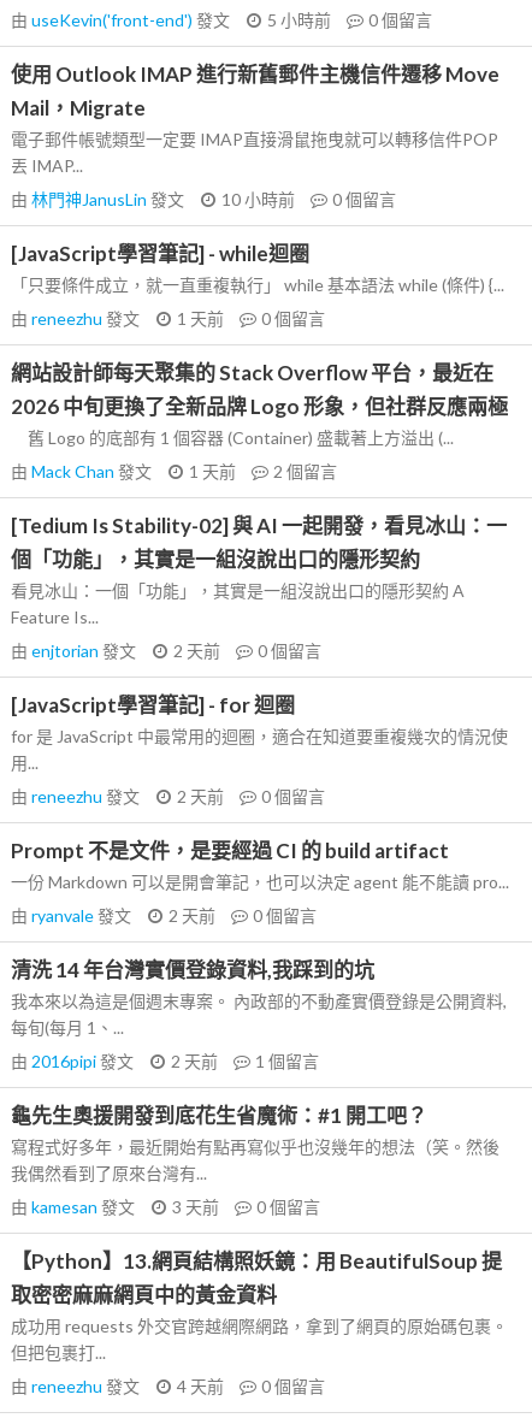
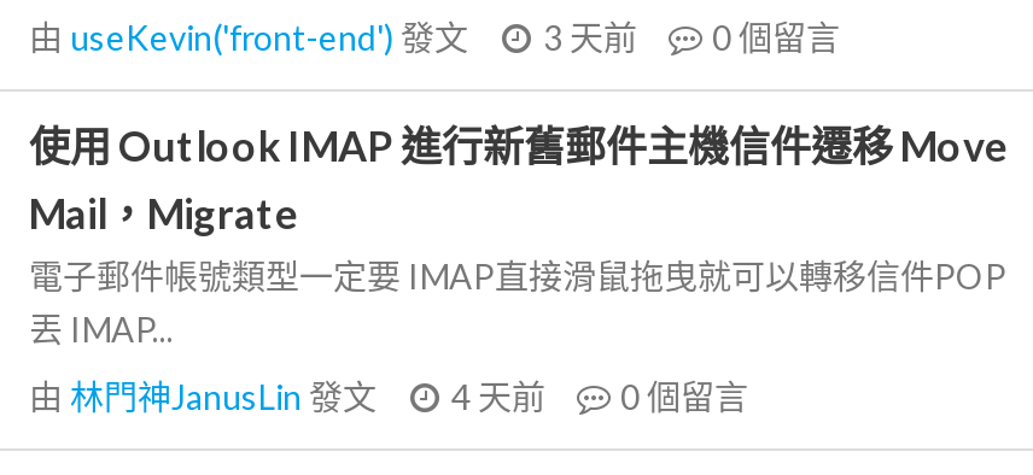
[11,10,432,30] 由useKevin('front-end')發文 5 小時前 0個留言 -> [29,17,840,58] 由useKevin('front-end')發文 3 天前 0個留言
[11,189,509,1396] 10 小時前 | 0個留言 | [JavaScript學習筆記] - while迴圈 | 「只要條件成立，就一直重複執行」 while 基本語法 while (條件) {... | 由reneezhu發文 | 1 天前 | 0個留言 | 網站設計師每天聚集的 Stack Overflow 平台，最近在 | 2026 中旬更換了全新品牌 Logo 形象，但社群反應兩極 | 舊 Logo 的底部有 1 個容器 (Container) 盛載著上方溢出 (... | 由Mack Chan發文 | 1 天前 | 2個留言 | [Tedium Is Stability-02] 與 AI 一起開發，看見冰山：一 | 個「功能」，其實是一組沒說出口的隱形契約 | 看見冰山：一個「功能」，其實是一組沒說出口的隱形契約 A | Feature Is... | 由enjtorian發文 | 2 天前 | 0個留言 | [JavaScript學習筆記] - for 迴圈 | for 是 JavaScript 中最常用的迴圈，適合在知道要重複幾次的情況使 | 用... | 由reneezhu發文 | 2 天前 | 0個留言 | Prompt 不是文件，是要經過 CI 的 build artifact | 一份 Markdown 可以是開會筆記，也可以決定 agent 能不能讀 pro... | 由ryanvale發文 | 2 天前 | 0個留言 | 清洗 14 年台灣實價登錄資料,我踩到的坑 | 我本來以為這是個週末專案。 內政部的不動產實價登錄是公開資料, | 每旬(每月 1、... | 由2016pipi發文 | 2 天前 | 1個留言 | 龜先生奧援開發到底花生省魔術：#1 開工吧？ | 寫程式好多年，最近開始有點再寫似乎也沒幾年的想法（笑。然後 | 我偶然看到了原來台灣有... | 由kamesan發文 | 3 天前 | 0個留言 | 【Python】13.網頁結構照妖鏡：用 BeautifulSoup 提 | 取密密麻麻網頁中的黃金資料 | 成功用 requests 外交官跨越網際網路，拿到了網頁的原始碼包裹。 | 但把包裹打... | 由reneezhu發文 -> none

